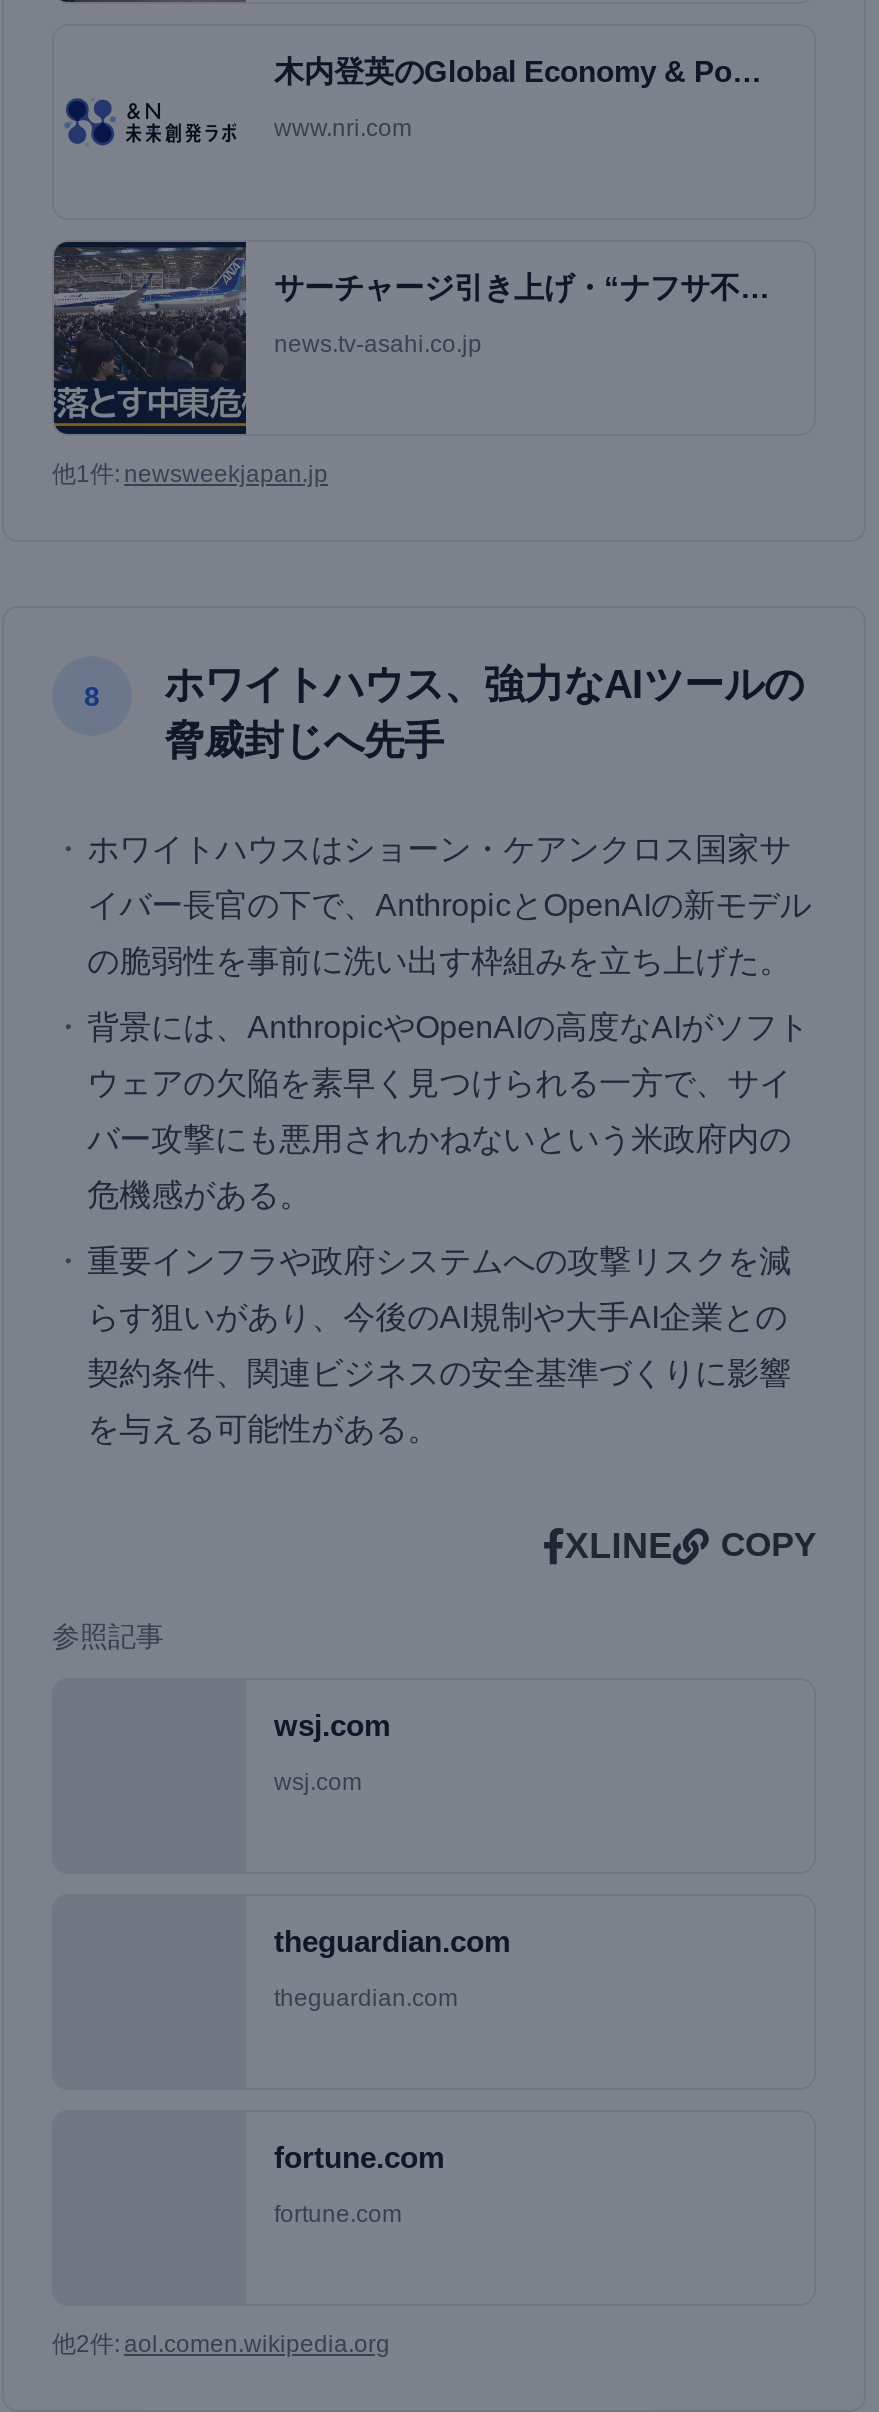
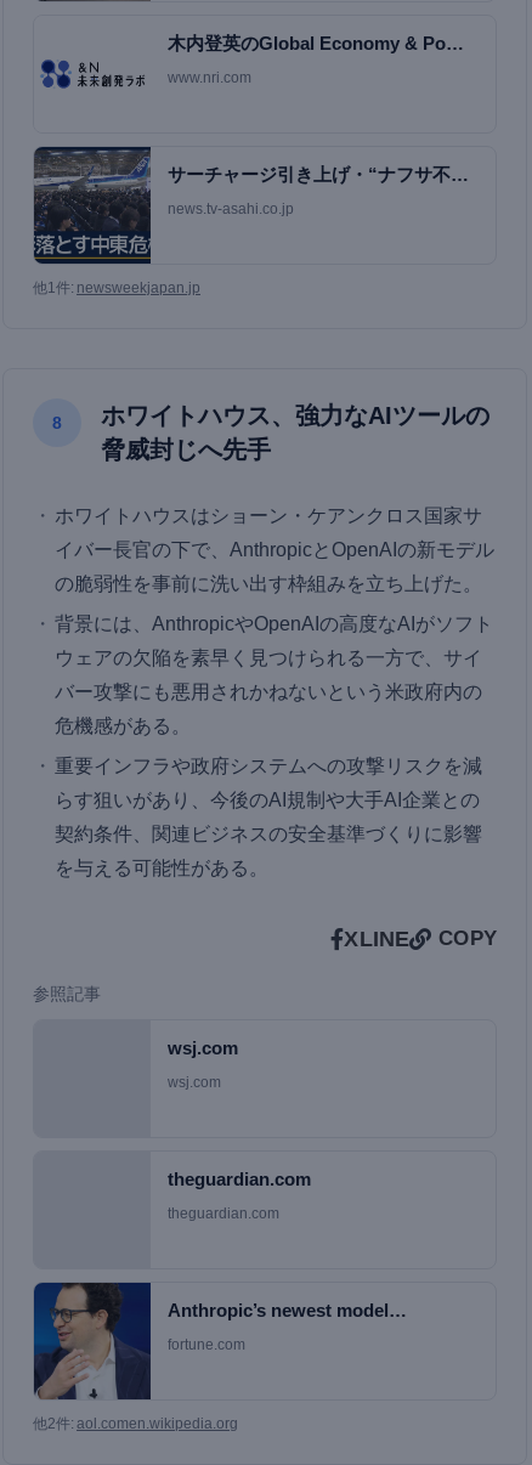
none -> [33,1282,152,1401] [image]
[274,2140,444,2174] fortune.com -> [168,1300,407,1320] Anthropic’s newest model…

